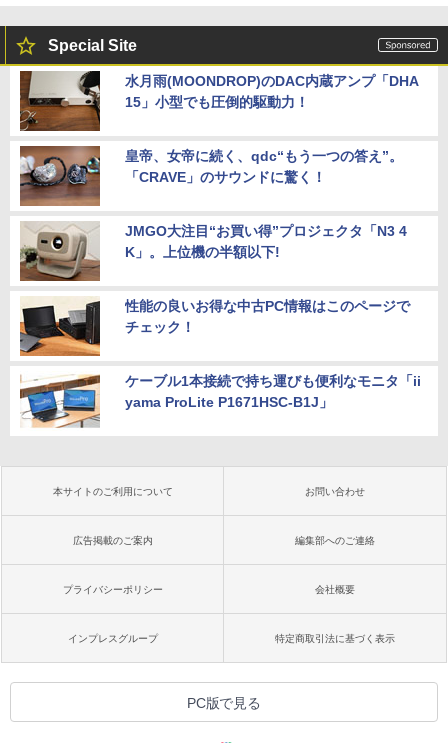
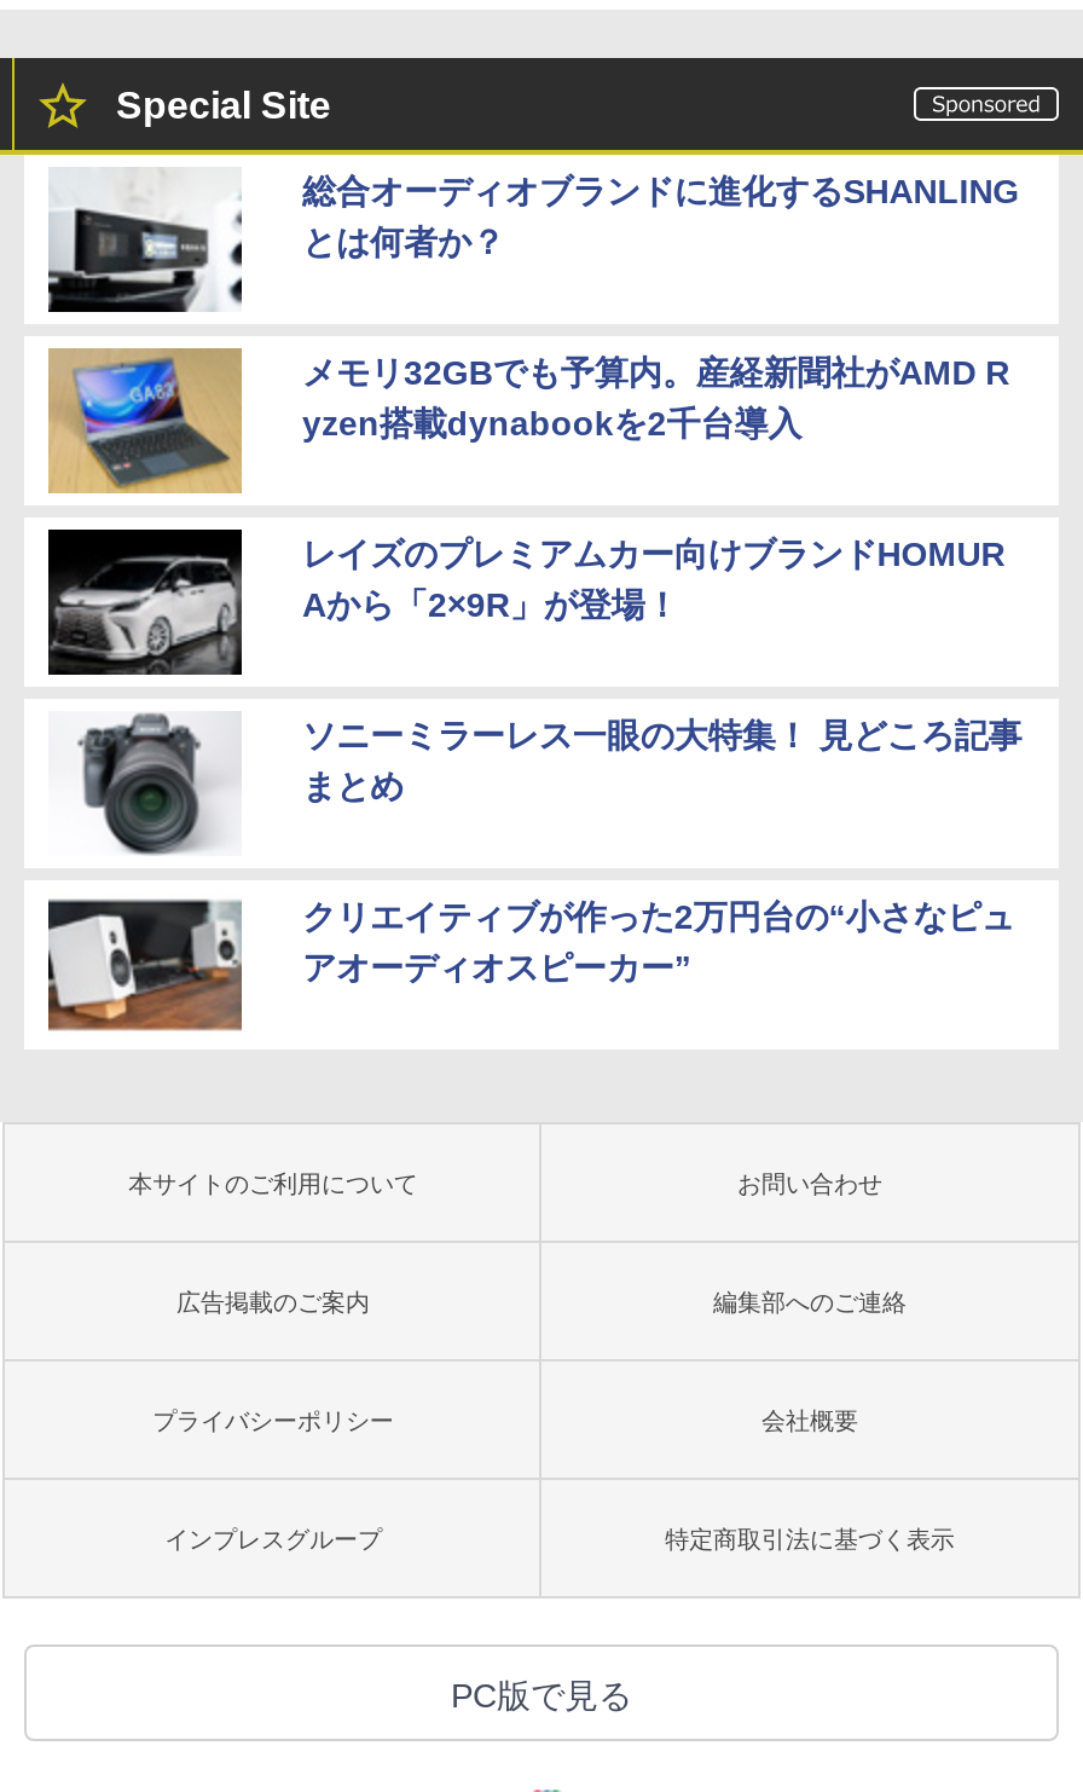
[19,70,419,132] [image] | 水月雨(MOONDROP)のDAC内蔵アンプ「DHA | 15」小型でも圧倒的駆動力！ -> [46,167,1019,314] [image] | 総合オーディオブランドに進化するSHANLING | とは何者か？
[19,145,403,206] [image] | 皇帝、女帝に続く、qdc“もう一つの答え”。 | 「CRAVE」のサウンドに驚く！ -> [48,348,1010,493] [image] | メモリ32GBでも予算内。産経新聞社がAMD R | yzen搭載dynabookを2千台導入
[19,221,407,282] [image] | JMGO大注目“お買い得”プロジェクタ「N3 4 | K」。上位機の半額以下! -> [46,527,1005,677] [image] | レイズのプレミアムカー向けブランドHOMUR | Aから「2×9R」が登場！
[19,297,410,357] [image] | 性能の良いお得な中古PC情報はこのページで | チェック！ -> [48,713,1022,856] [image] | ソニーミラーレス一眼の大特集！ 見どころ記事 | まとめ
[19,373,421,428] [image] | ケーブル1本接続で持ち運びも便利なモニタ「ii | yama ProLite P1671HSC-B1J」 -> [46,897,1015,1033] [image] | クリエイティブが作った2万円台の“小さなピュ | アオーディオスピーカー”

